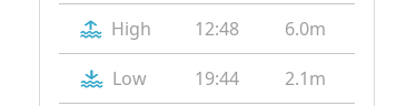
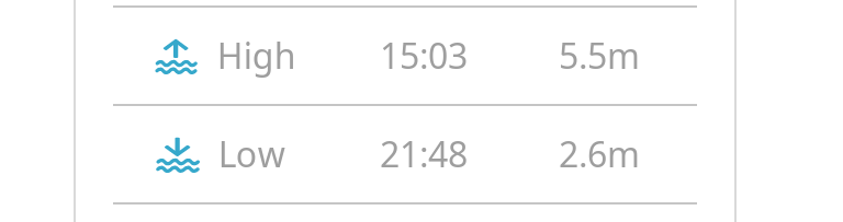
[194,17,326,41] 12:48 | 6.0m -> [380,32,640,80] 15:03 | 5.5m
[194,66,326,91] 19:44 | 2.1m -> [380,131,640,179] 21:48 | 2.6m

